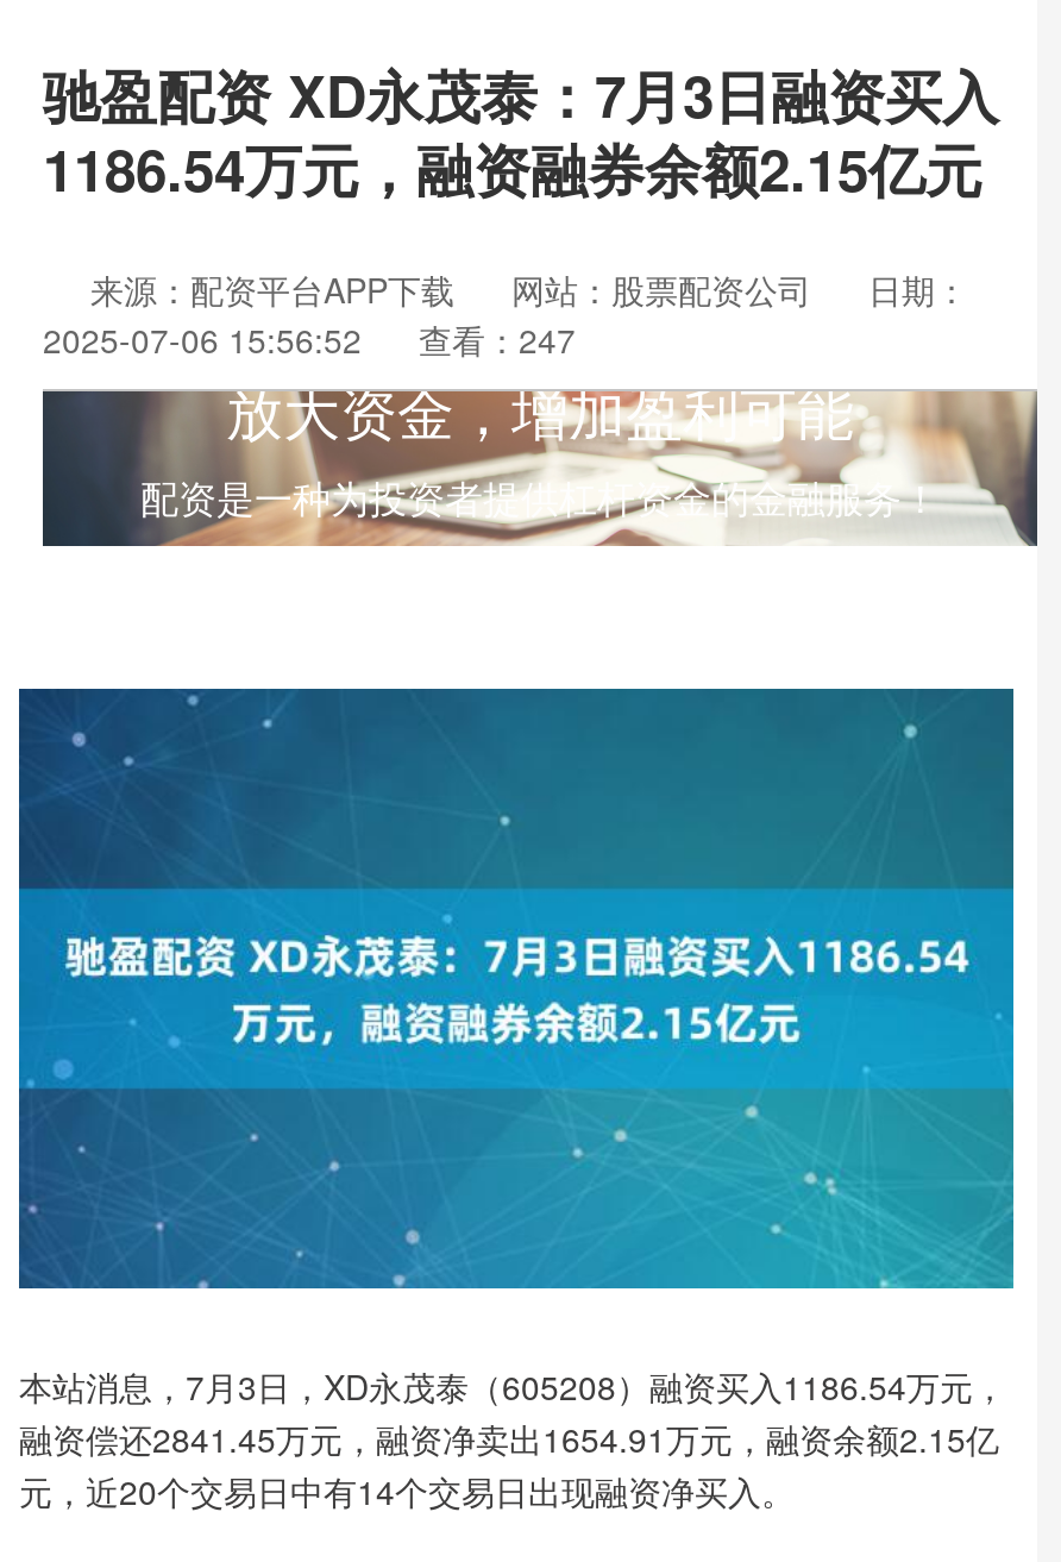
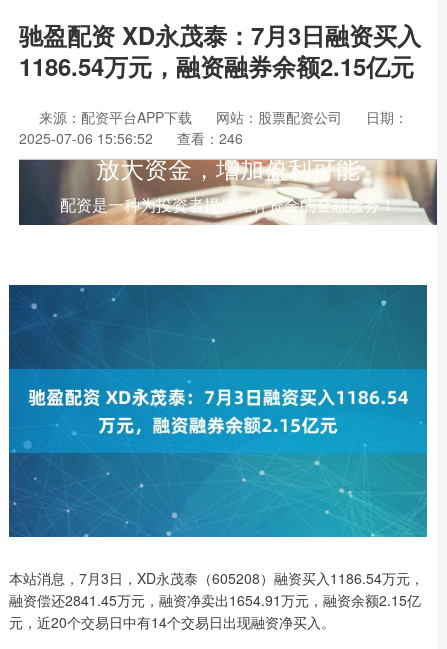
[43,315,576,363] 2025-07-06 15:56:52 查看：247 -> [19,128,243,148] 2025-07-06 15:56:52 查看：246

